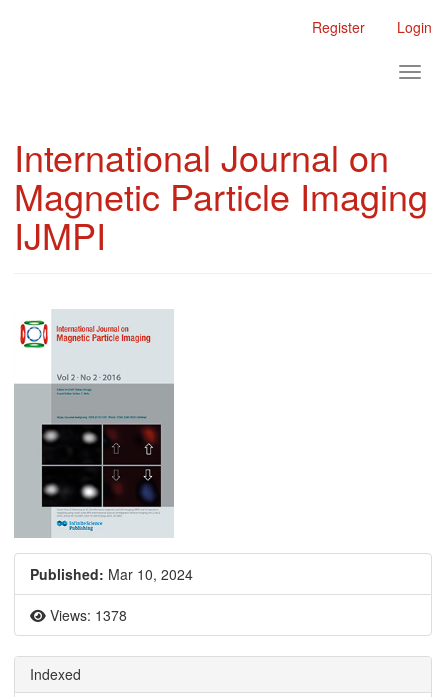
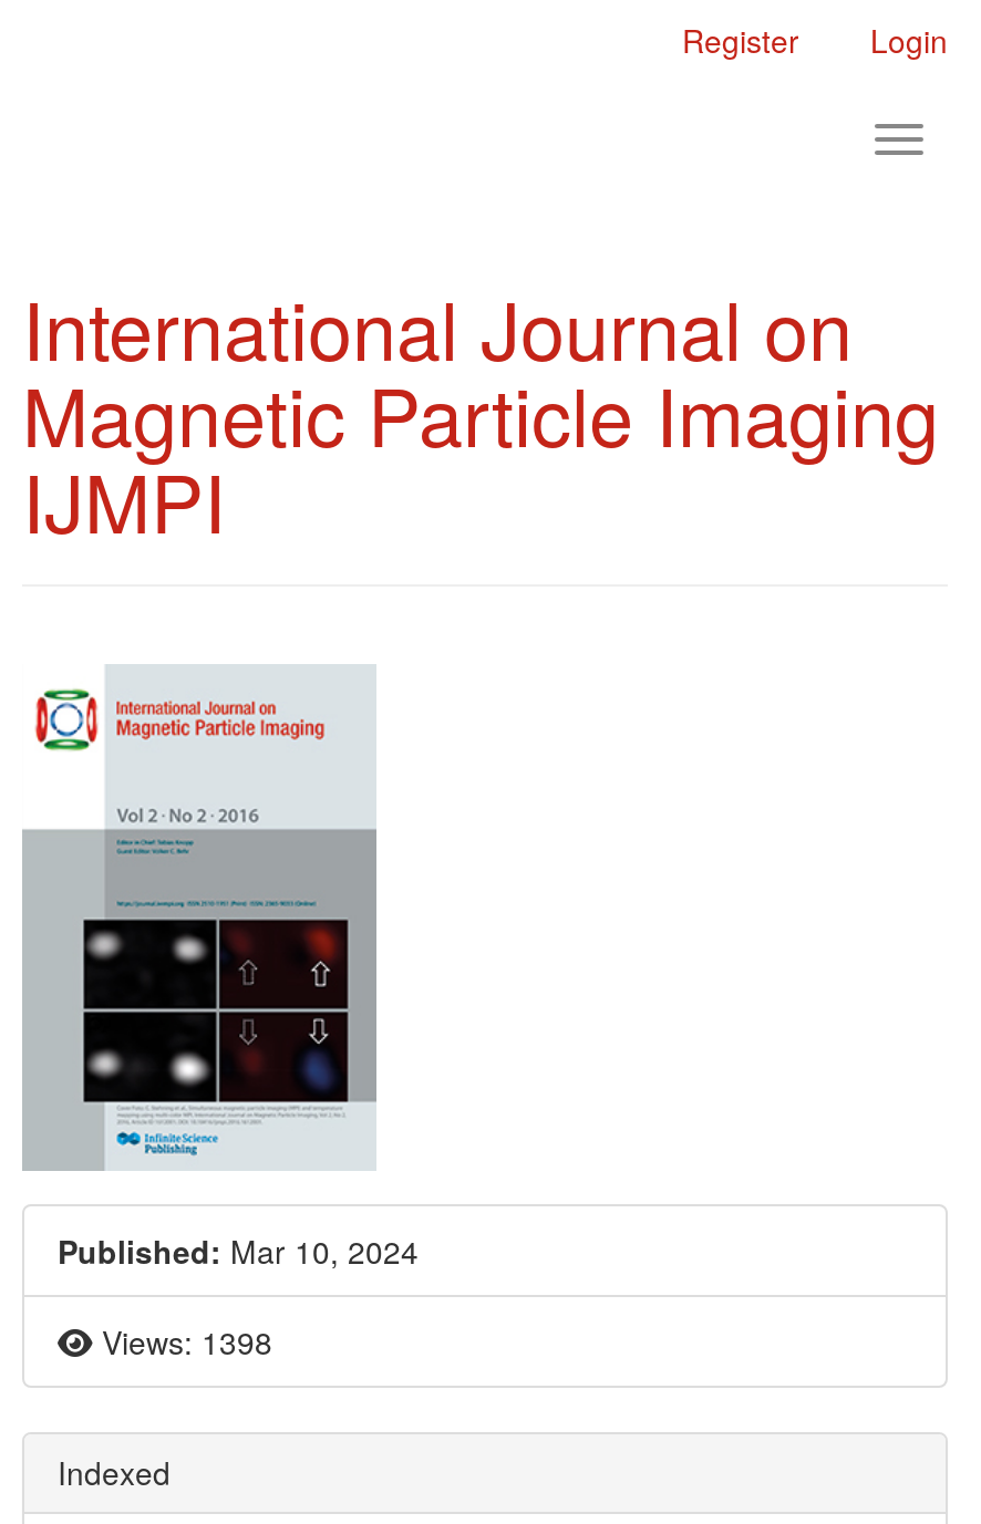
[46,605,127,625] Views: 1378 -> [93,1319,272,1363] Views: 1398

